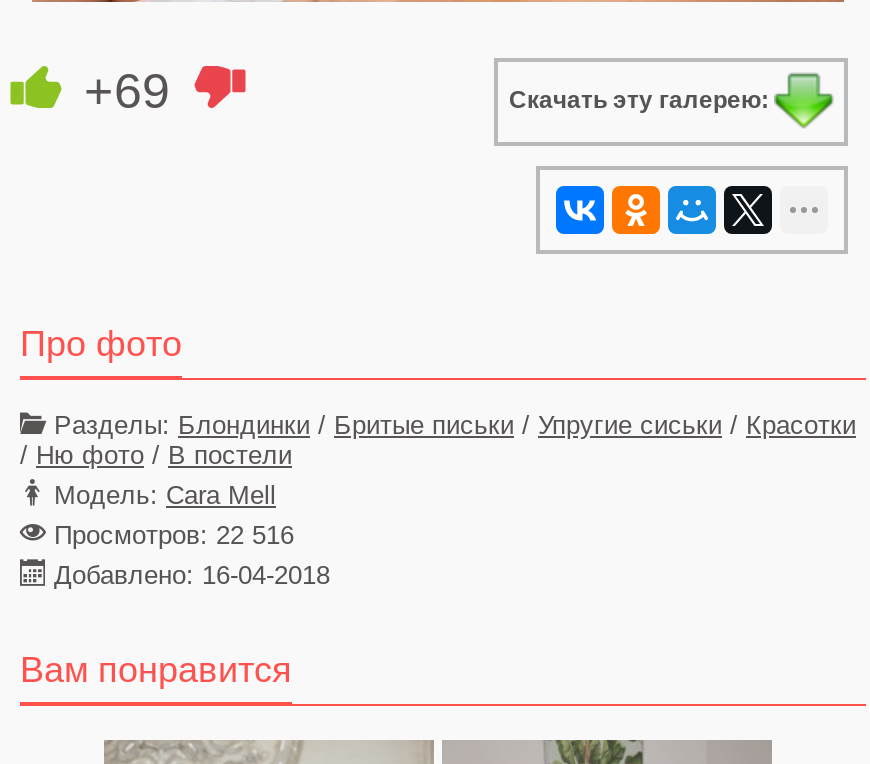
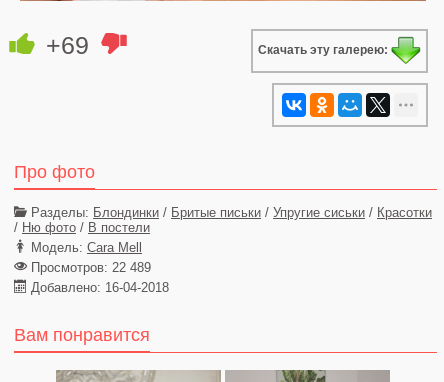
[46,521,294,551] Просмотров: 22 516 -> [27,260,151,275] Просмотров: 22 489

